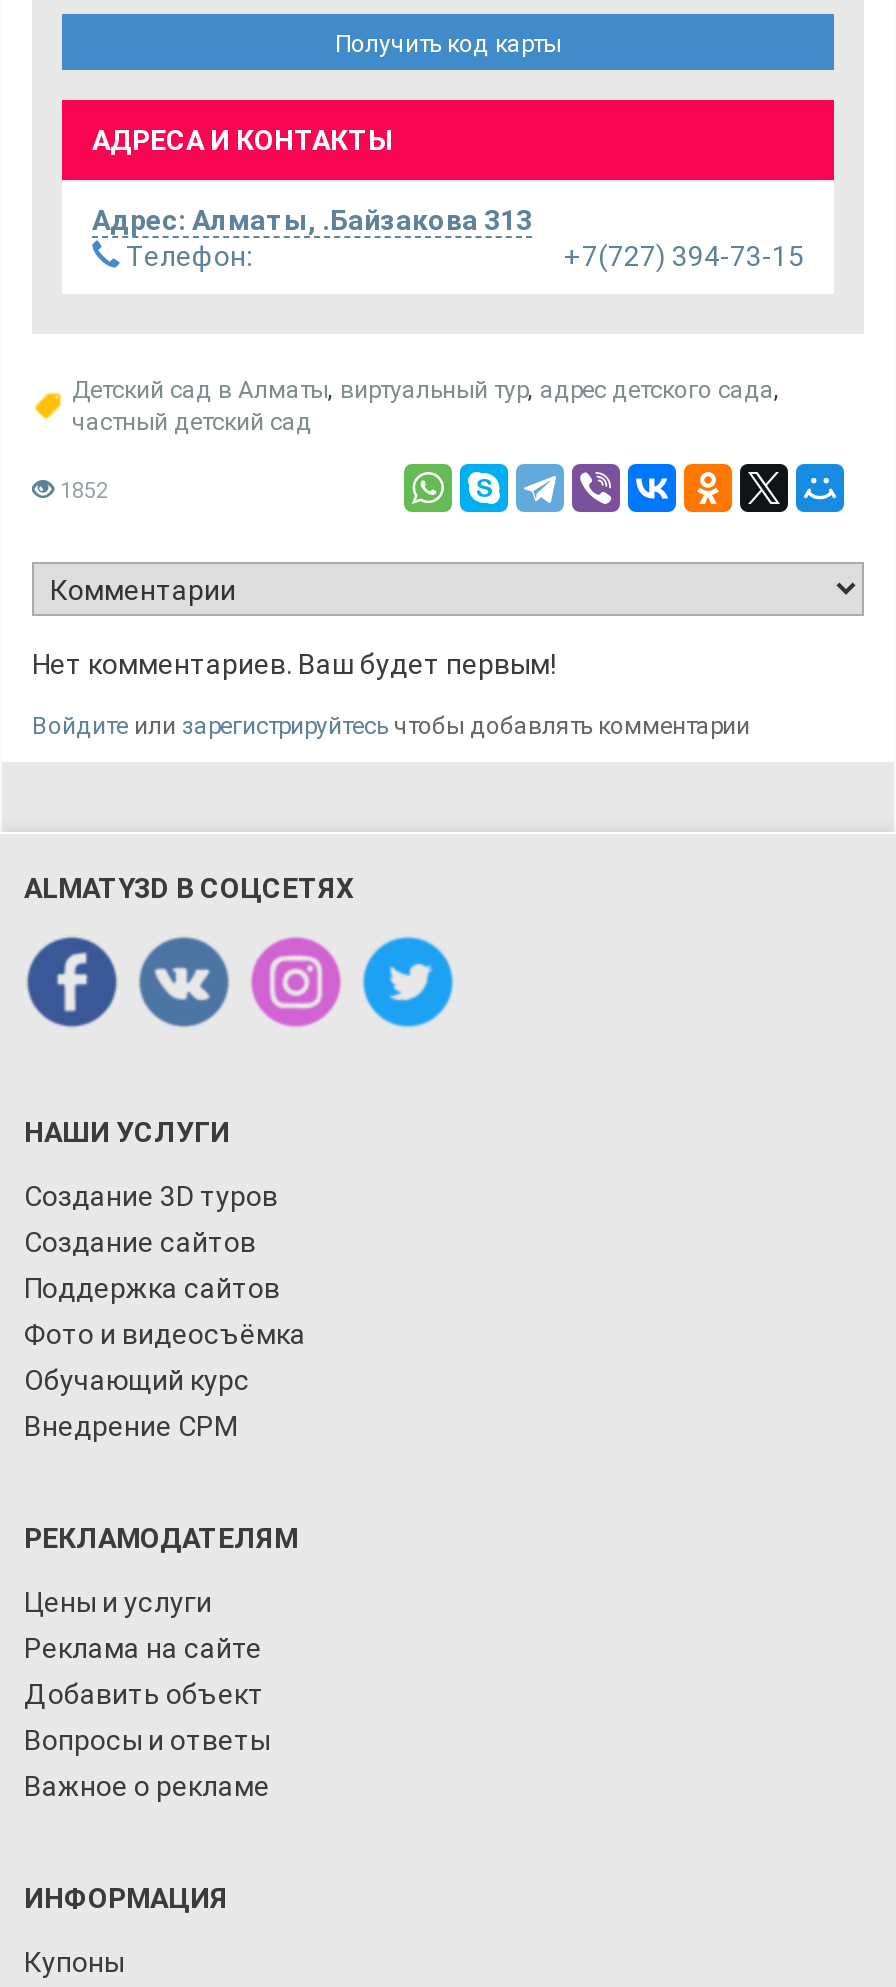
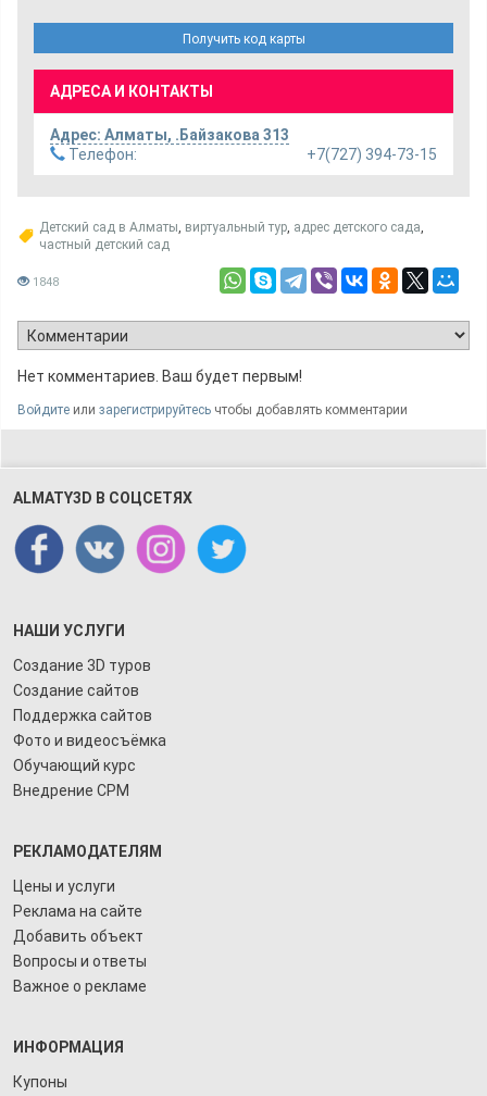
[54,478,108,504] 1852 -> [29,275,59,289] 1848

